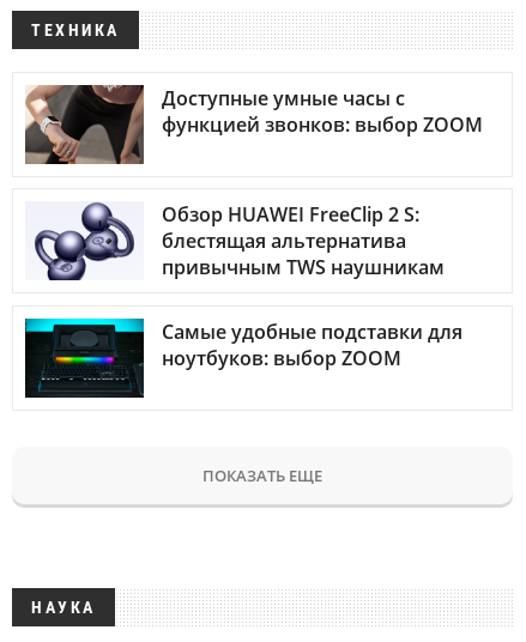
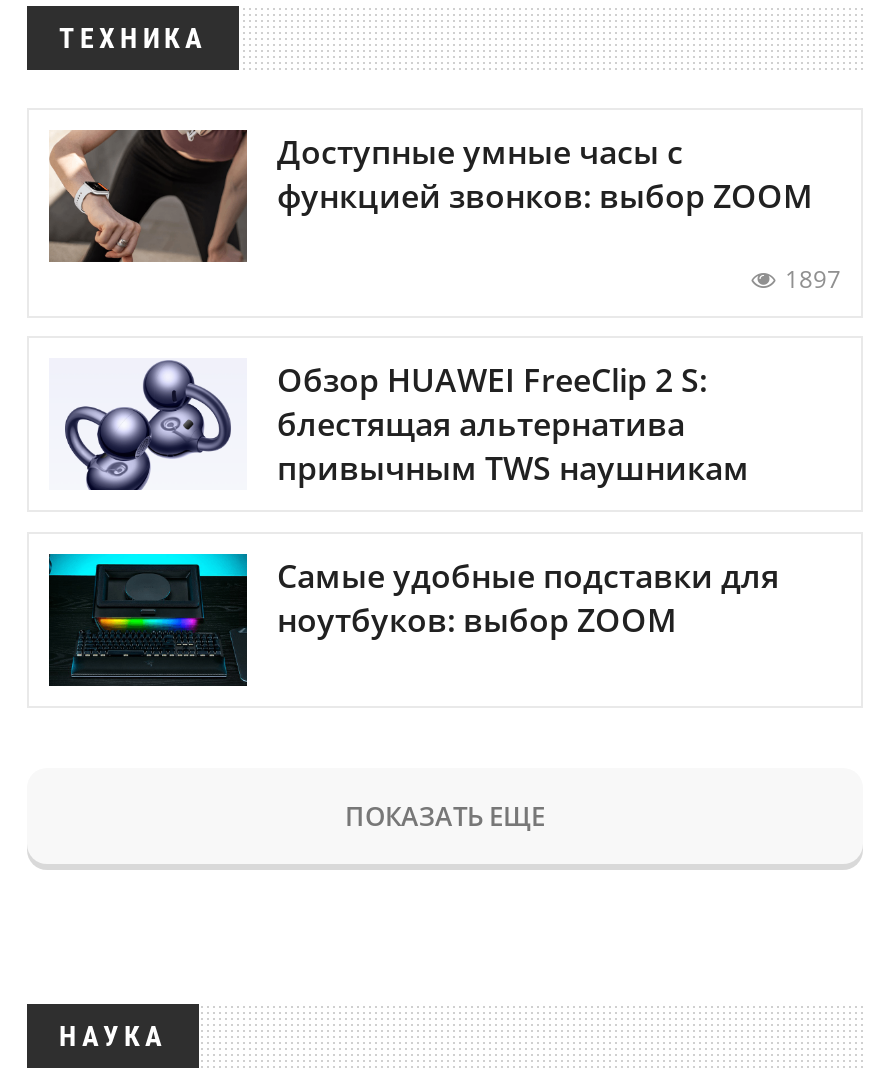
none -> [785,262,841,296] 1897

